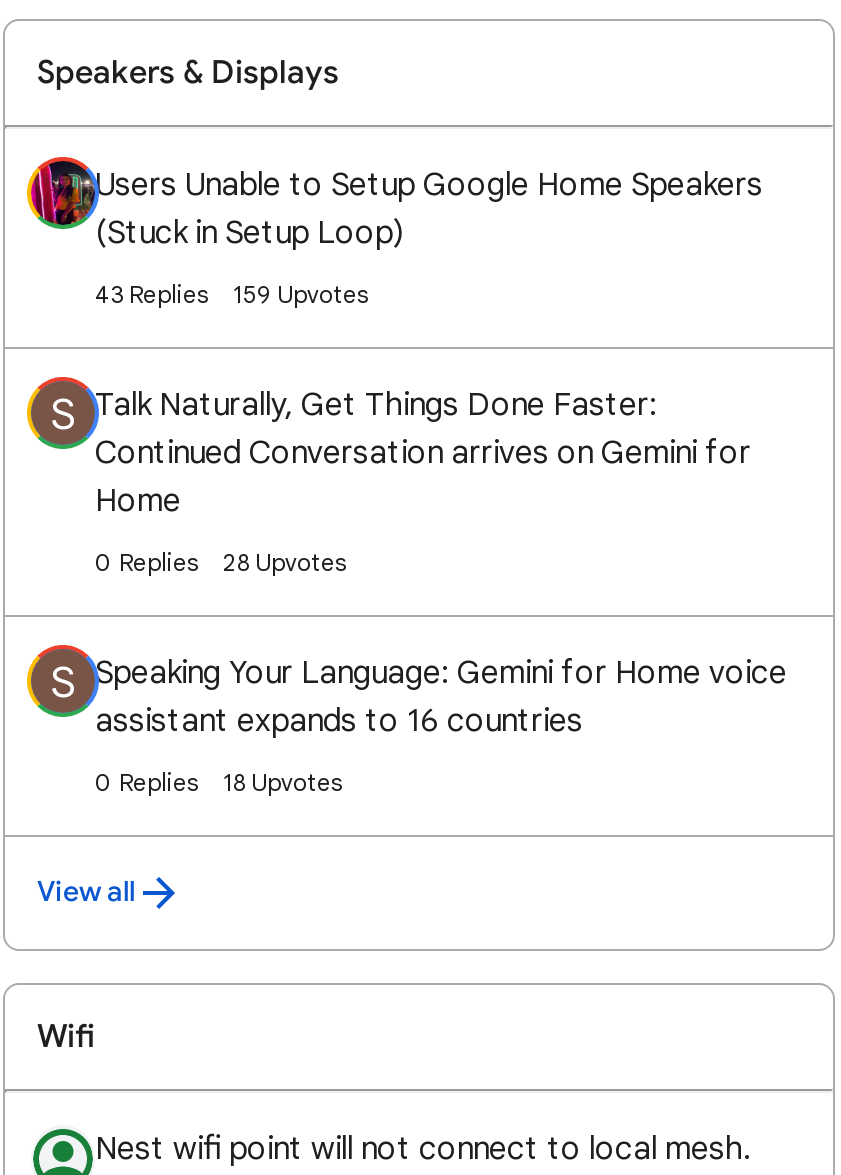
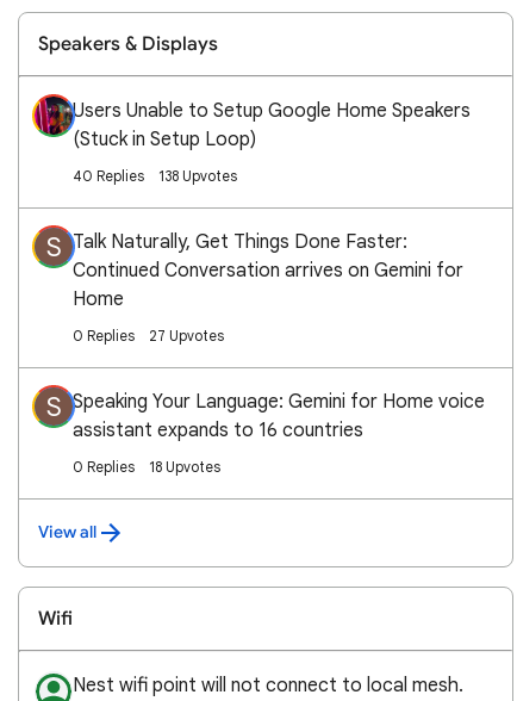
[95,279,209,309] 43 Replies -> [73,167,144,185] 40 Replies
[233,279,369,309] 159 Upvotes -> [158,167,237,185] 138 Upvotes
[223,547,347,577] 28 Upvotes -> [149,327,224,345] 27 Upvotes

